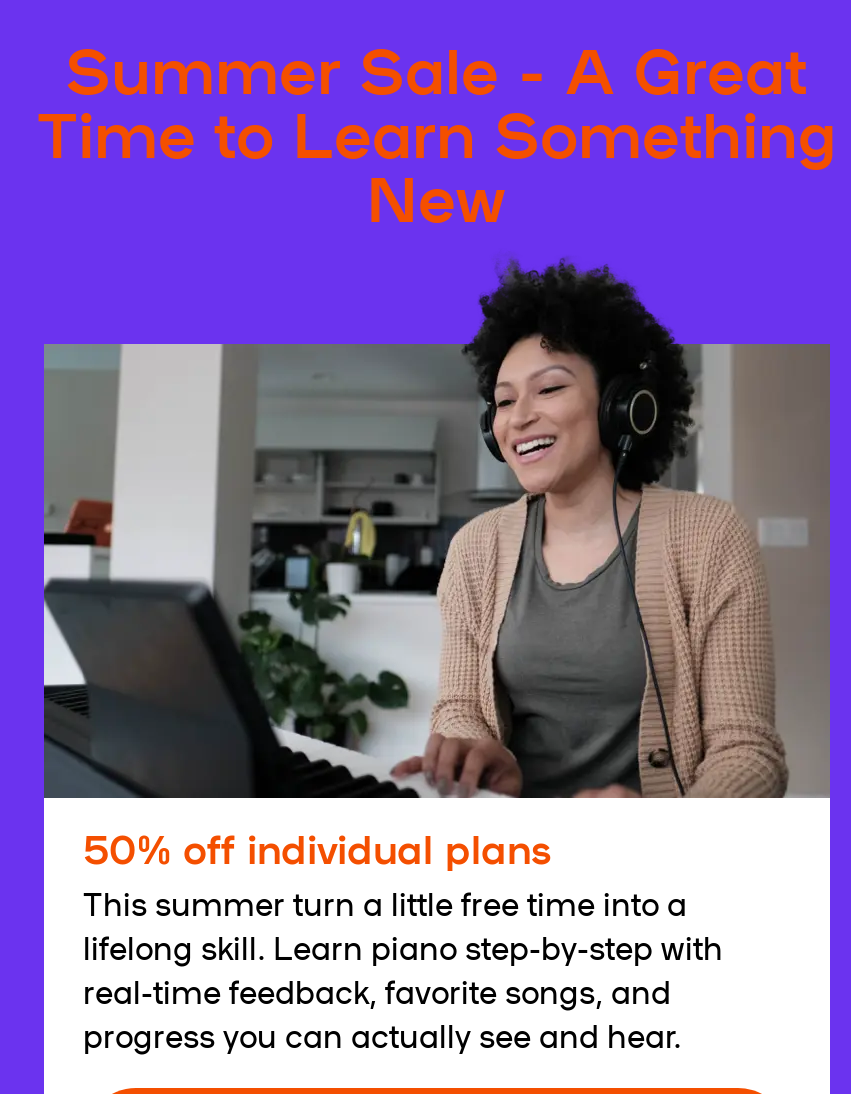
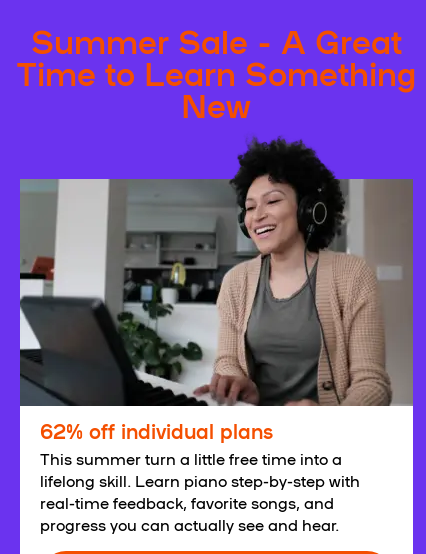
[83,817,551,873] 50% off individual plans -> [39,415,272,443] 62% off individual plans

